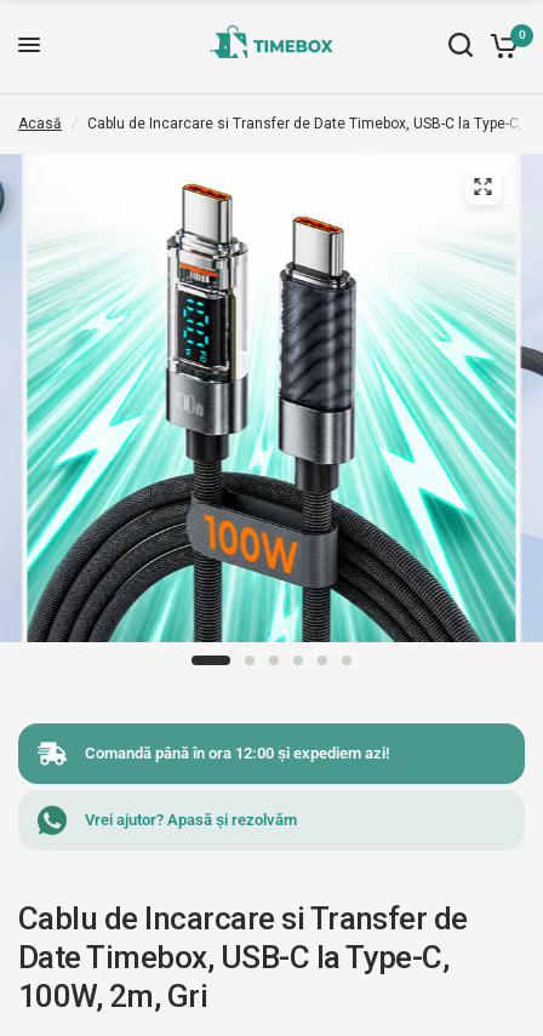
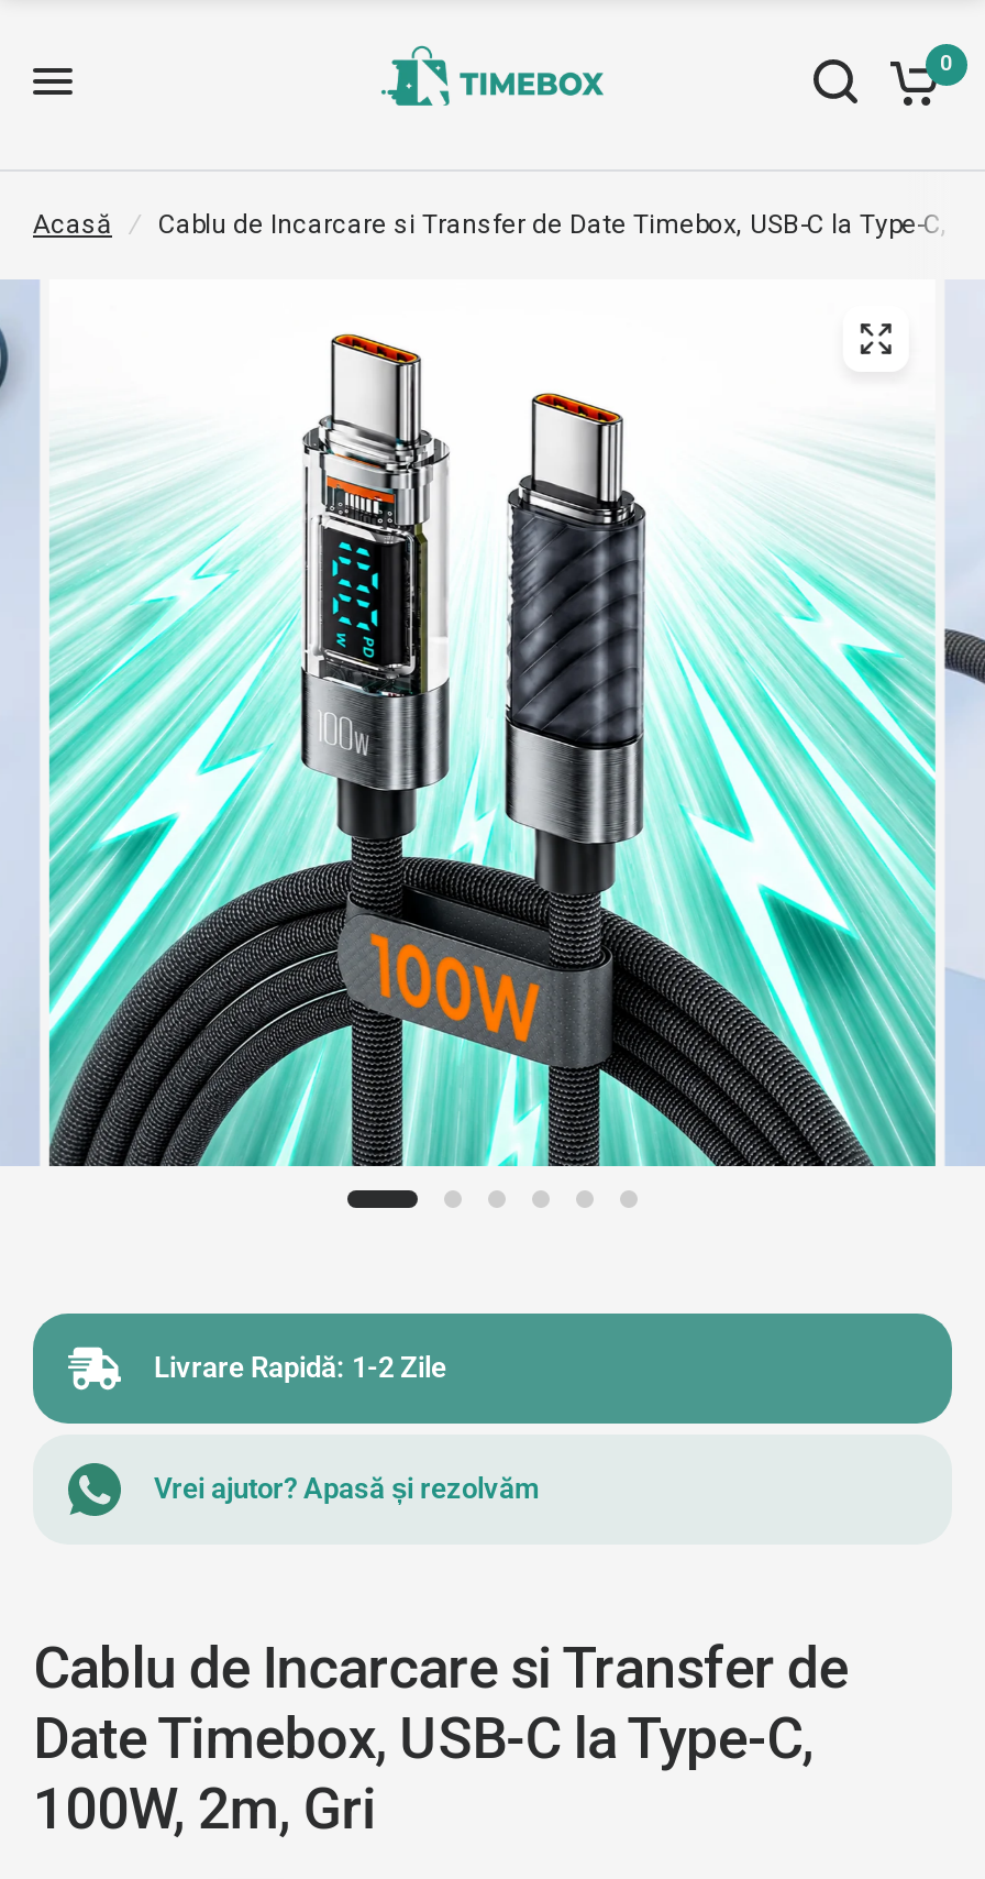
[85,744,389,762] Comandă până în ora 12:00 și expediem azi! -> [154,1351,446,1384] Livrare Rapidă: 1-2 Zile

